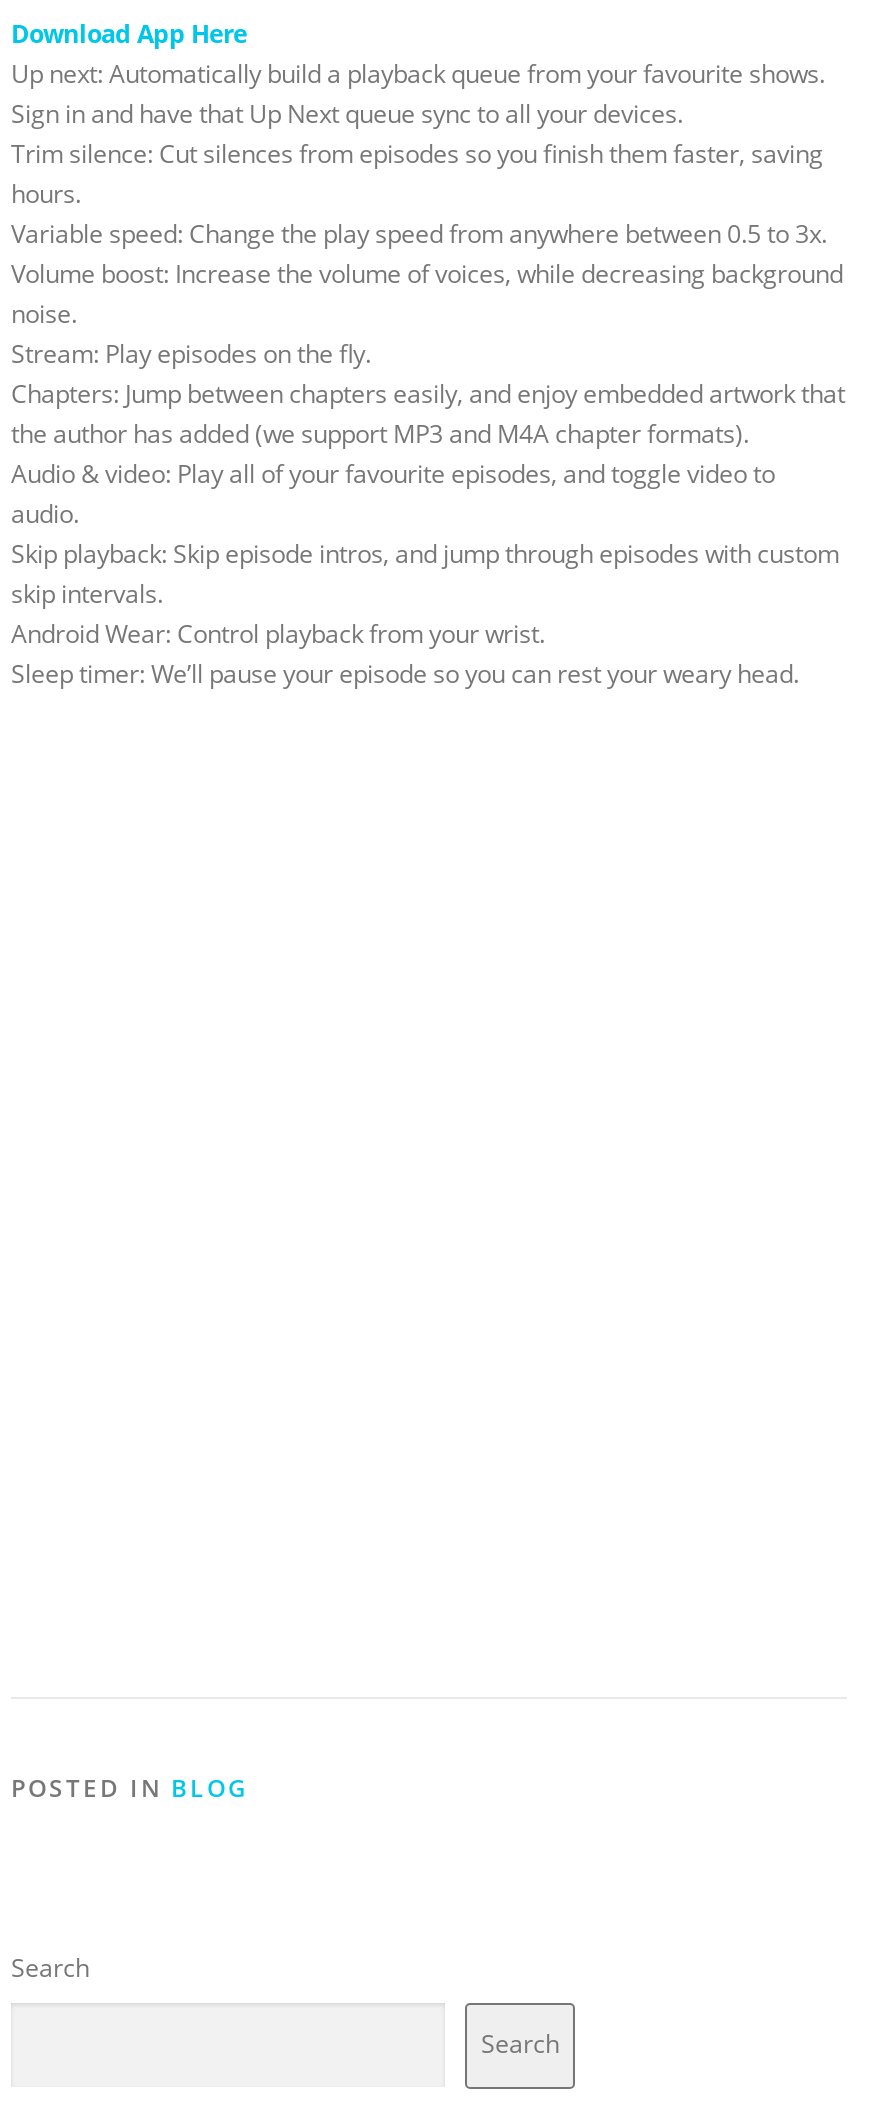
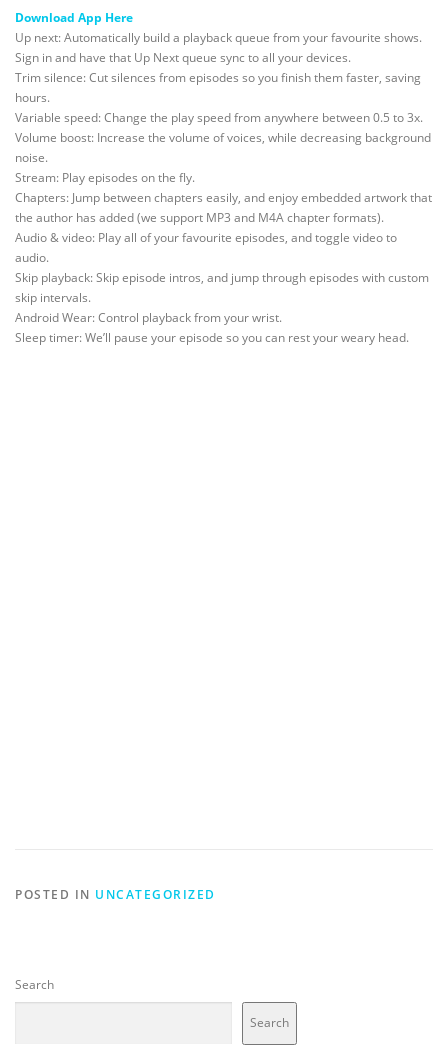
[11,1770,249,1804] POSTED IN BLOG -> [15,886,215,903] POSTED IN UNCATEGORIZED

